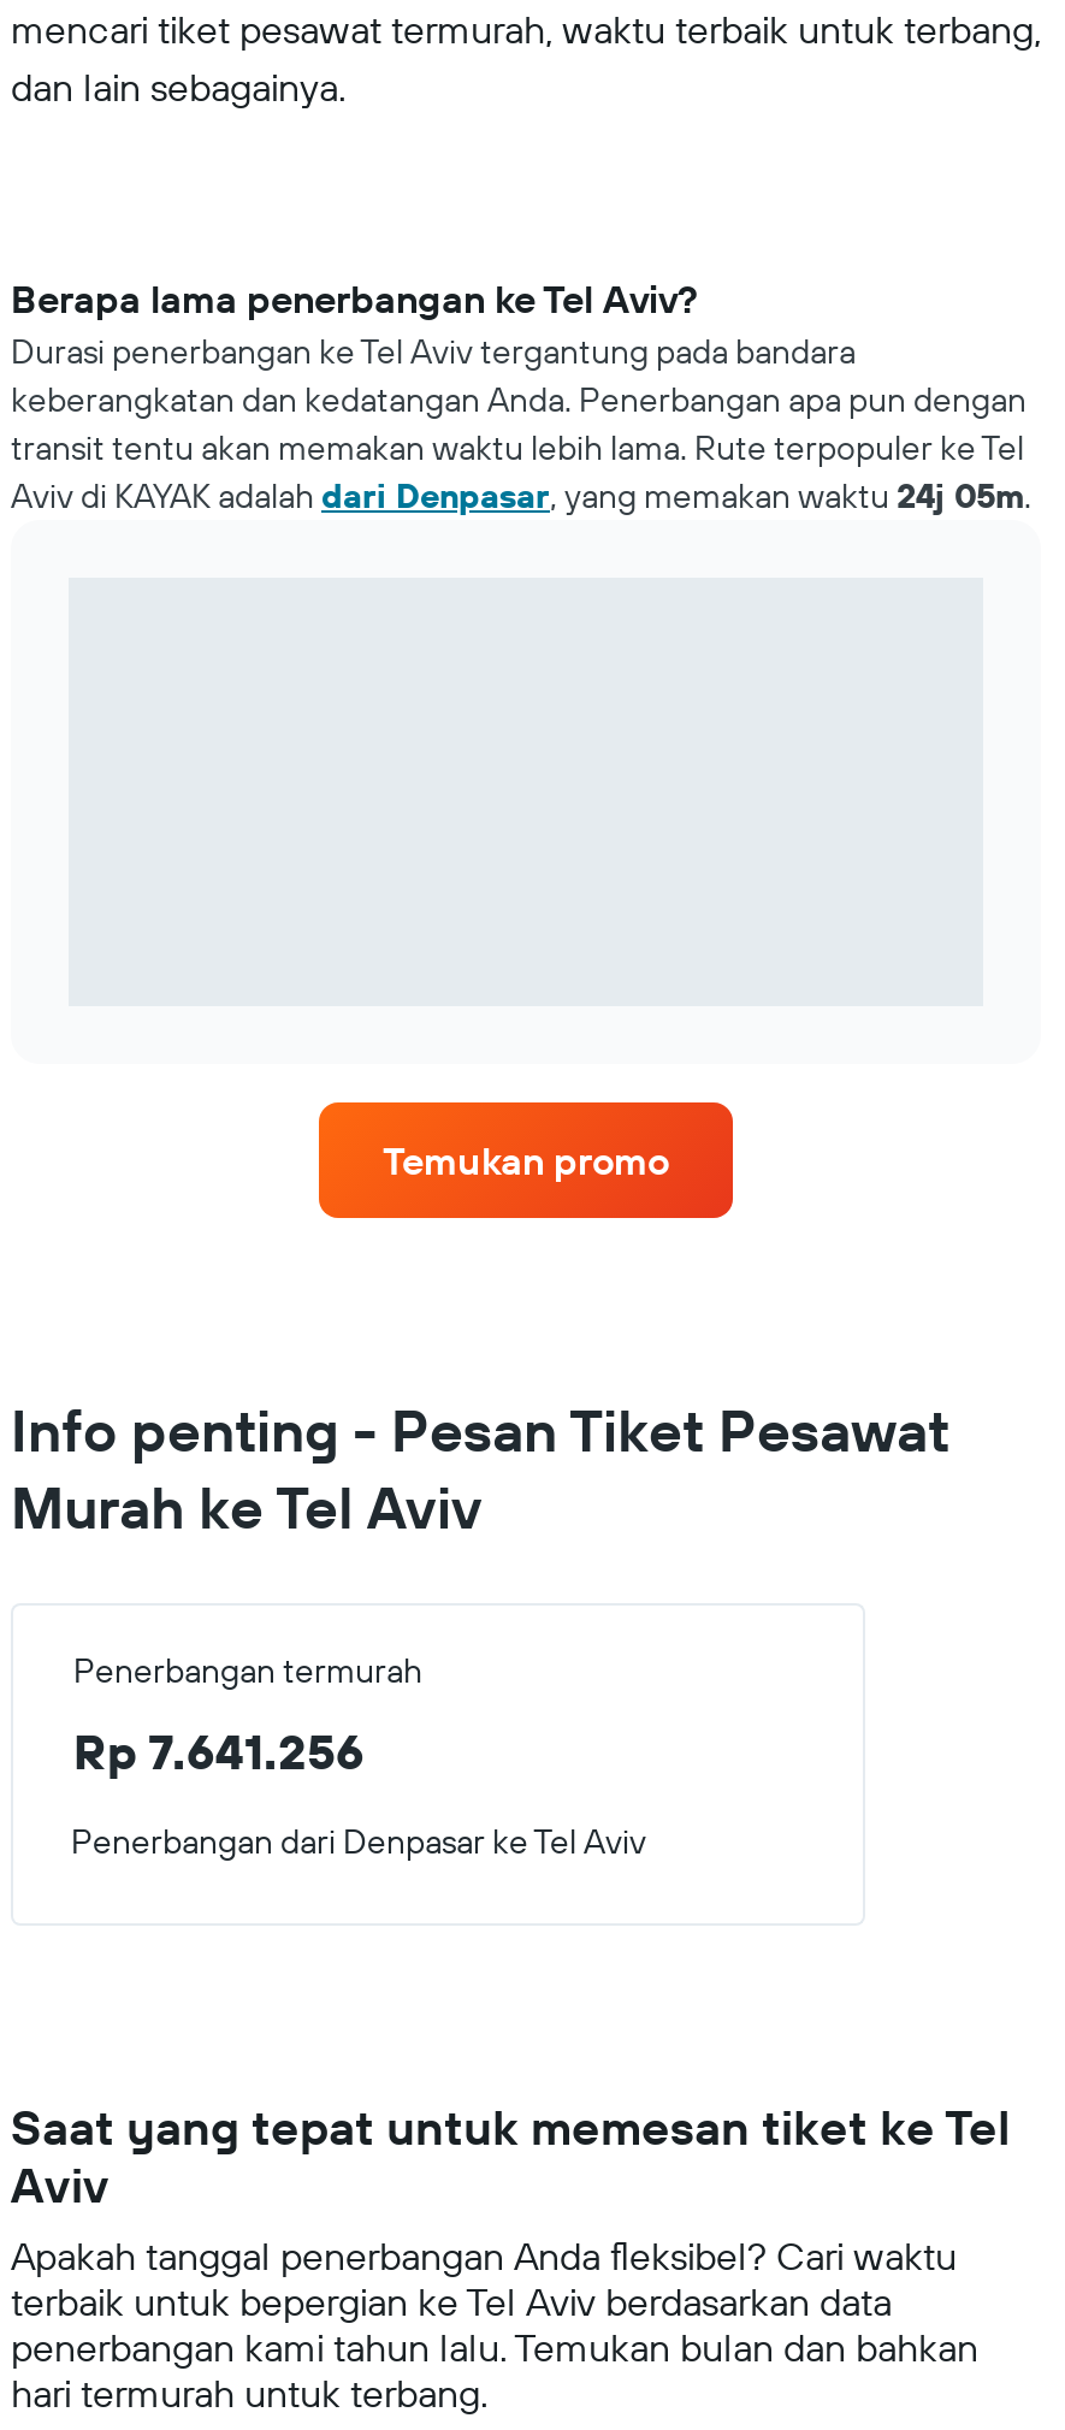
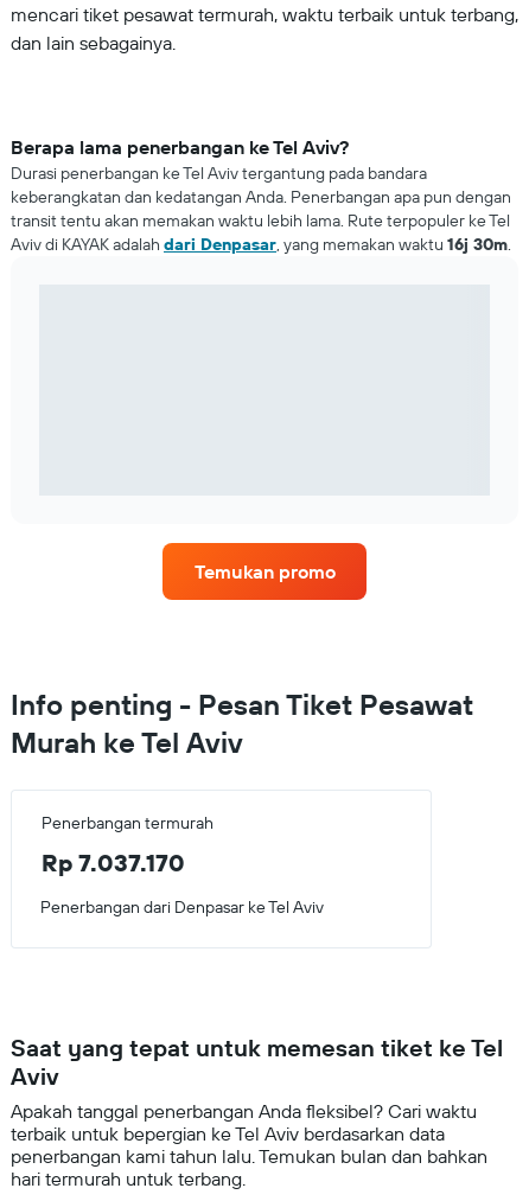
[11,474,1031,518] Aviv di KAYAK adalah dari Denpasar, yang memakan waktu 24j 05m. -> [11,234,511,255] Aviv di KAYAK adalah dari Denpasar, yang memakan waktu 16j 30m.
[73,1721,365,1781] Rp 7.641.256 -> [42,848,185,877] Rp 7.037.170

